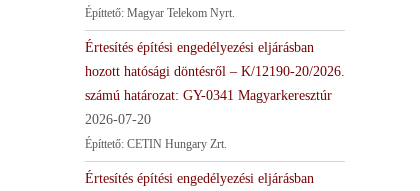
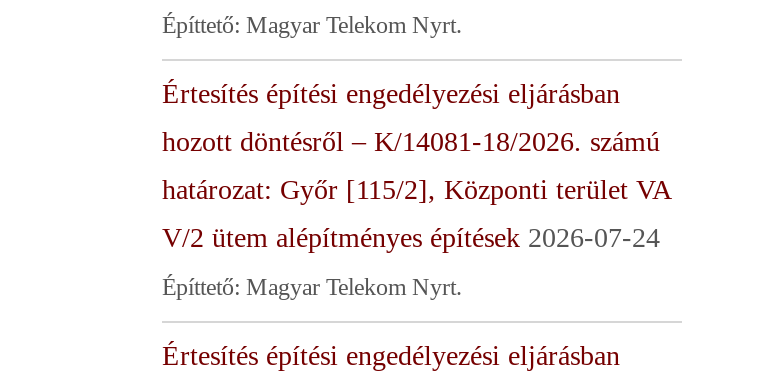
[85,64,345,79] hozott hatósági döntésről – K/12190-20/2026. -> [162,127,660,157] hozott döntésről – K/14081-18/2026. számú
[85,88,332,103] számú határozat: GY-0341 Magyarkeresztúr -> [162,175,670,205] határozat: Győr [115/2], Központi terület VA
[85,112,151,127] 2026-07-20 -> [162,223,660,253] V/2 ütem alépítményes építések 2026-07-24
[85,137,227,151] Építtető: CETIN Hungary Zrt. -> [162,273,462,301] Építtető: Magyar Telekom Nyrt.

